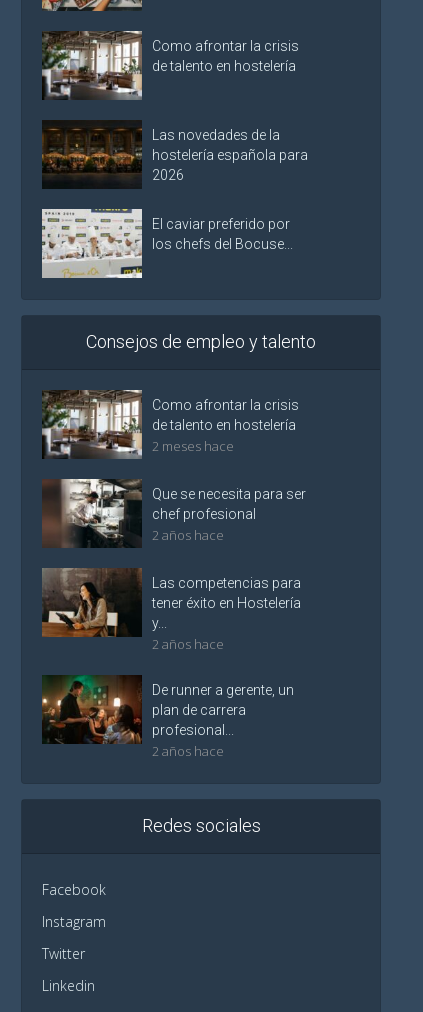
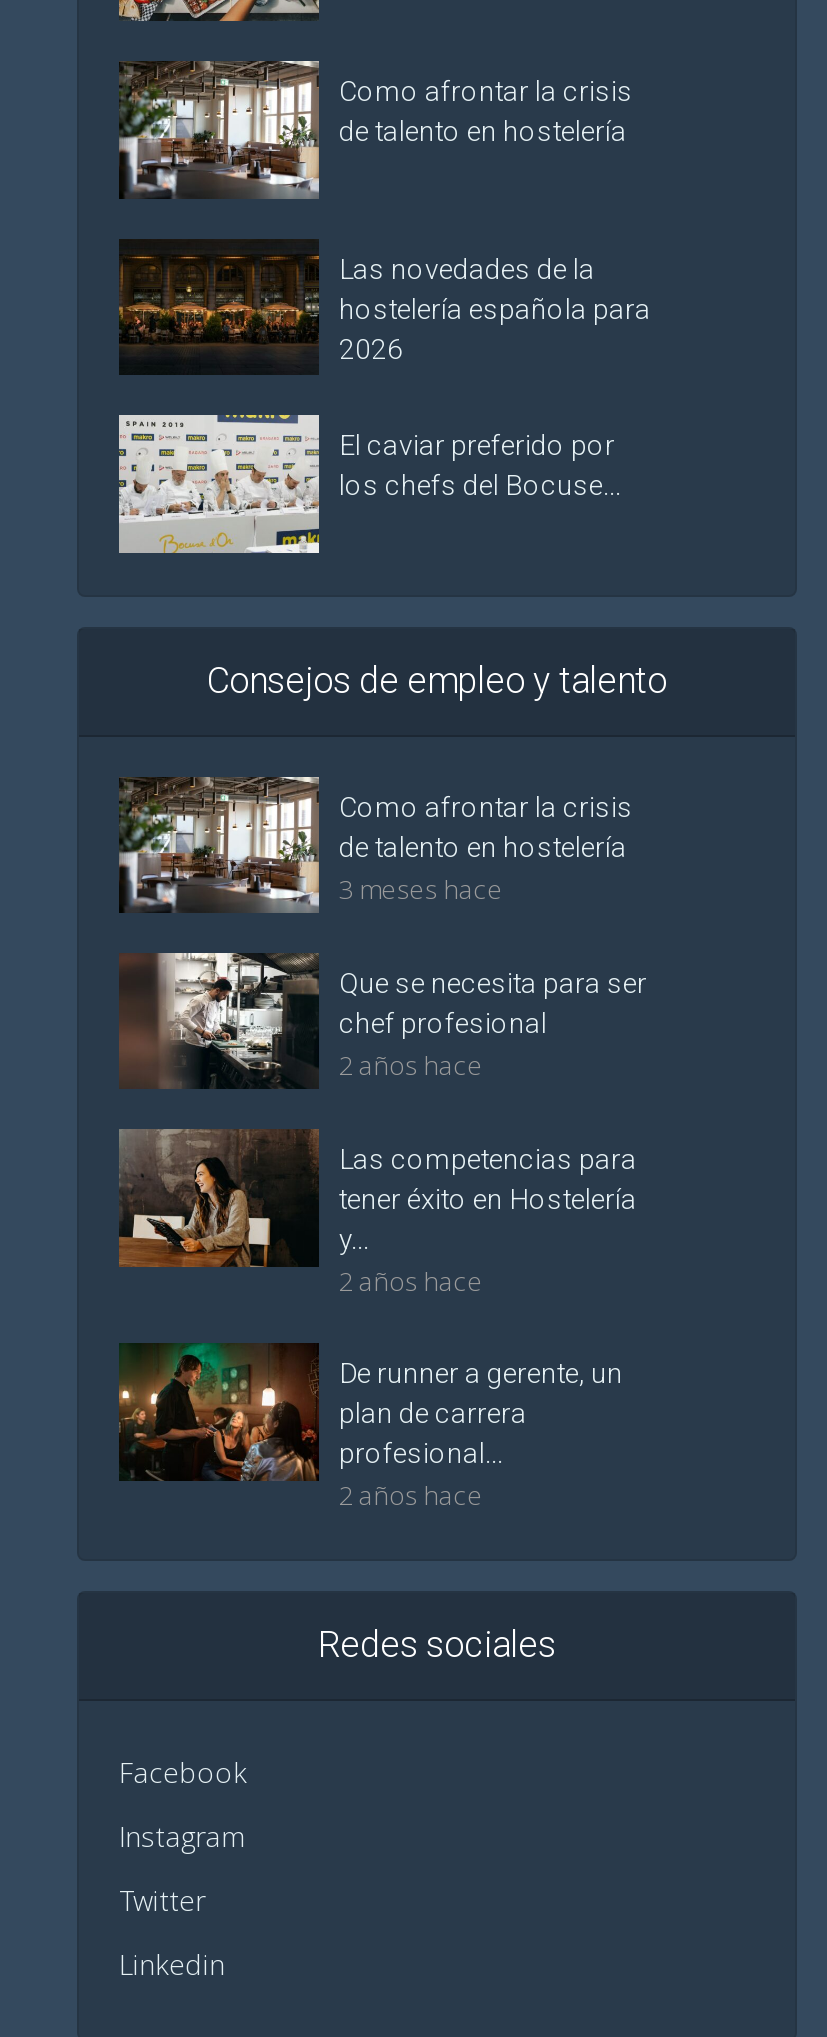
[152,437,234,455] 2 meses hace -> [339,870,503,906] 3 meses hace

